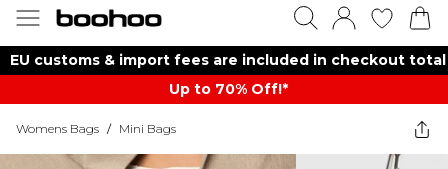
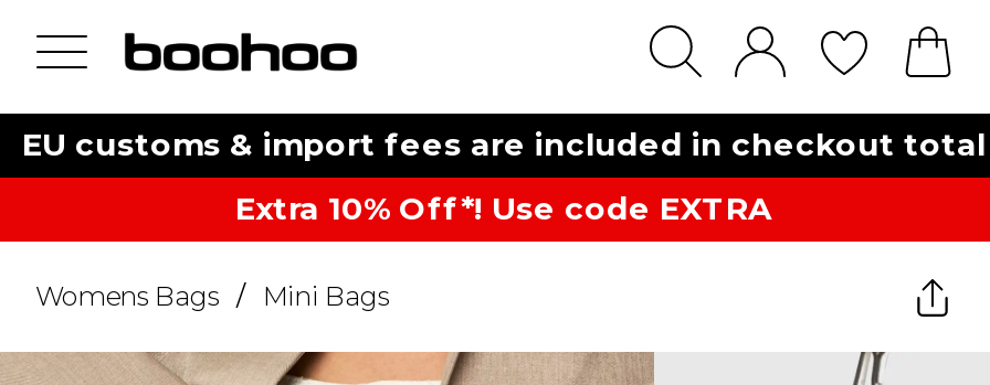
[168,80,287,98] Up to 70% Off!* -> [235,189,772,228] Extra 10% Off*! Use code EXTRA

